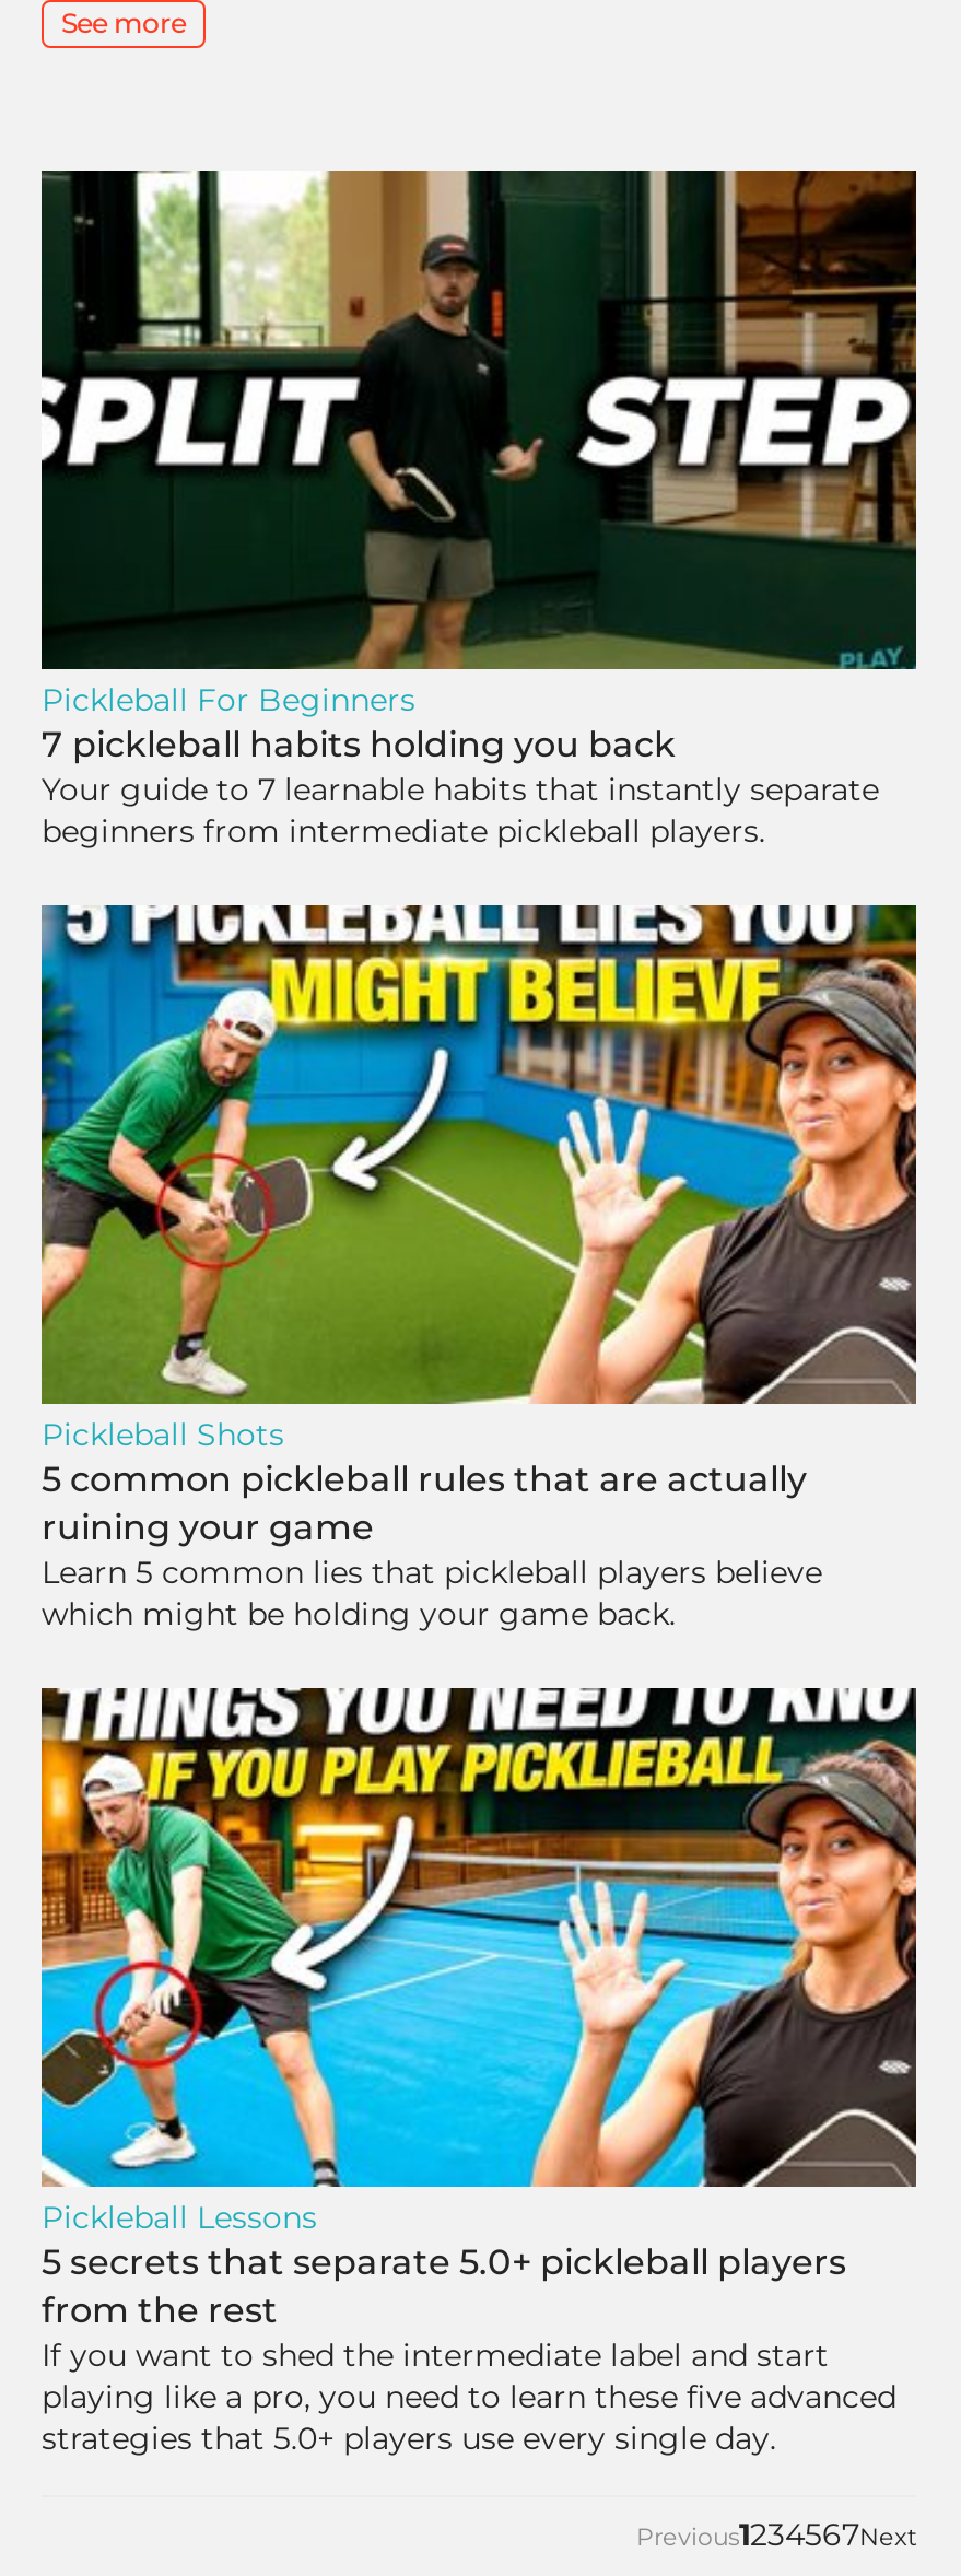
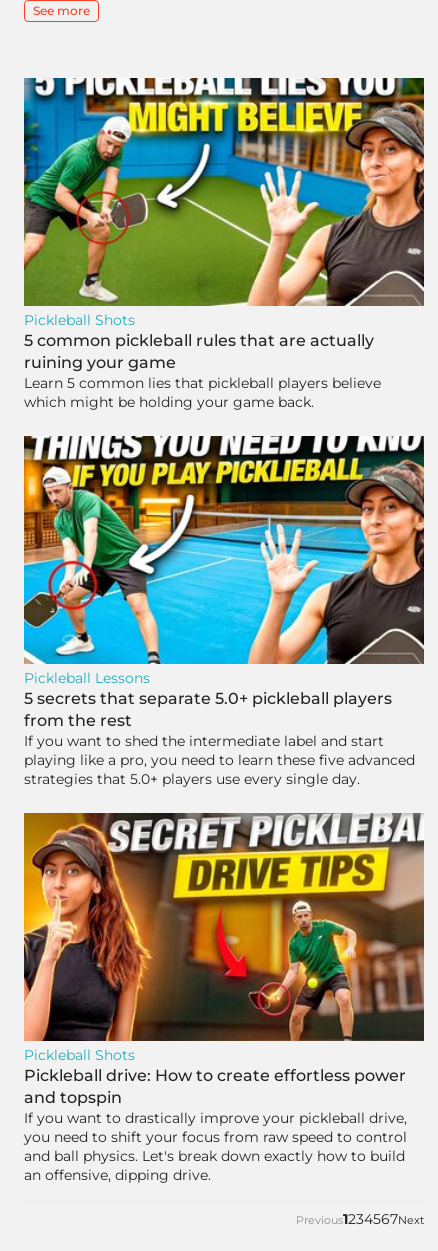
[39,168,918,850] [image] | Pickleball For Beginners | 7 pickleball habits holding you back | Your guide to 7 learnable habits that instantly separate | beginners from intermediate pickleball players. -> none
moved [37,901,921,2458] -> [22,76,426,788]: [image] | Pickleball Shots | 5 common pickleball rules that are actually | ... | playing like a pro, you need to learn these five advanced | strategies that 5.0+ players use every single day.
none -> [23,812,425,1184] [image] | Pickleball Shots | Pickleball drive: How to create effortless power | and topspin | If you want to drastically improve your pickleball drive, | you need to shift your focus from raw speed to control | and ball physics. Let's break down exactly how to build | an offensive, dipping drive.

